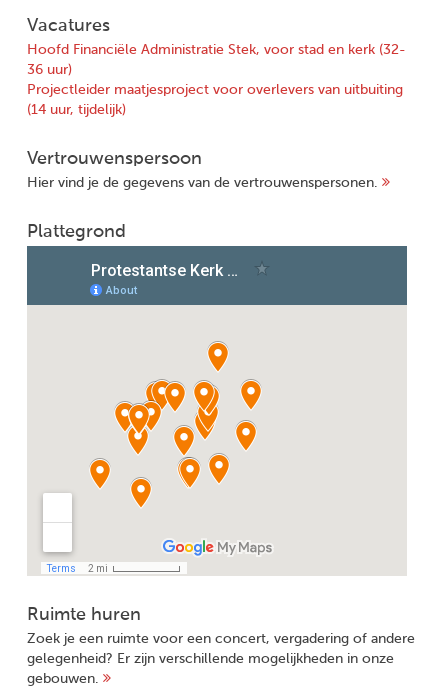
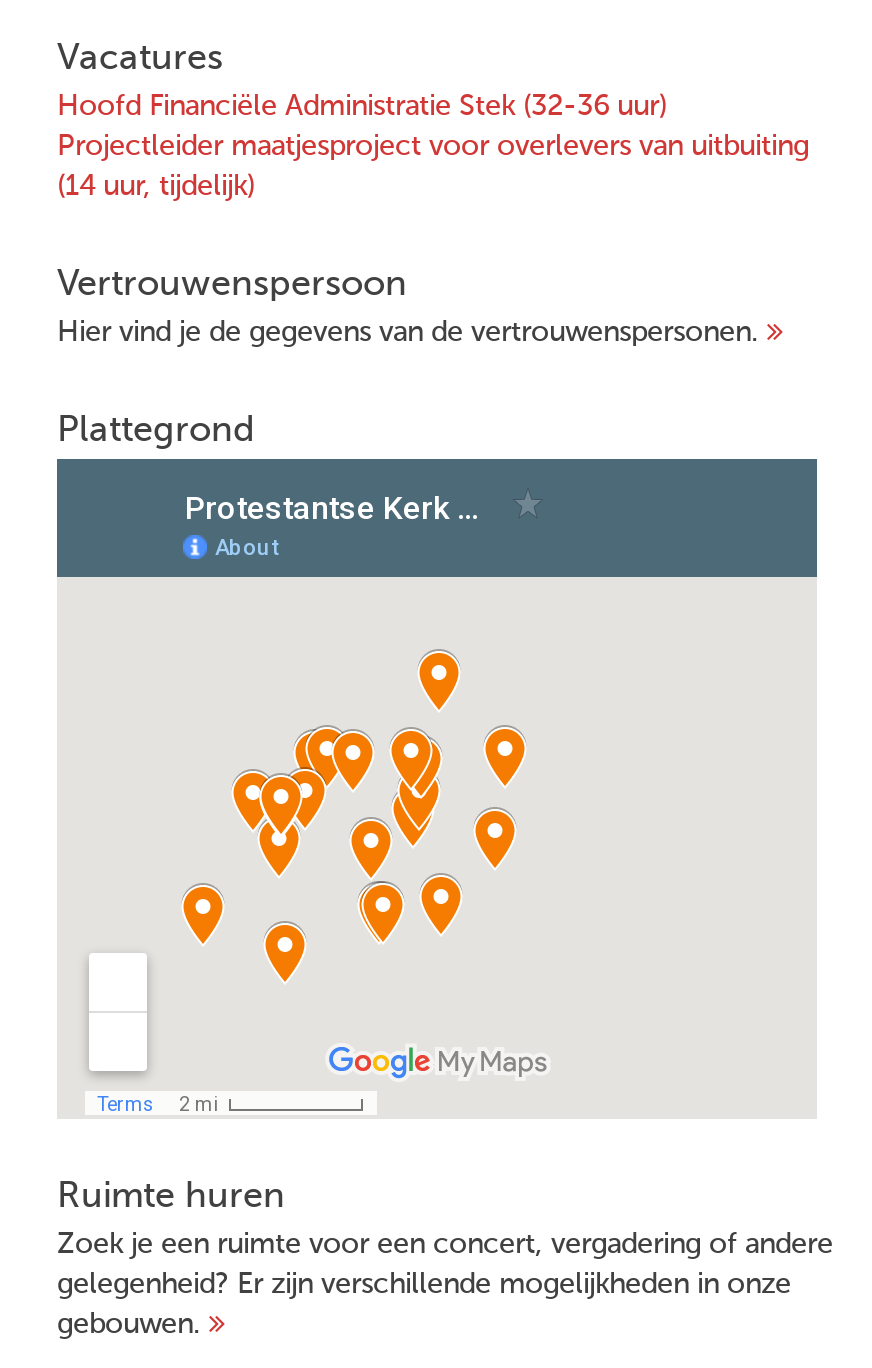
[27,43,406,77] Hoofd Financiële Administratie Stek, voor stad en kerk (32- | 36 uur) -> [57,93,667,121] Hoofd Financiële Administratie Stek (32-36 uur)

